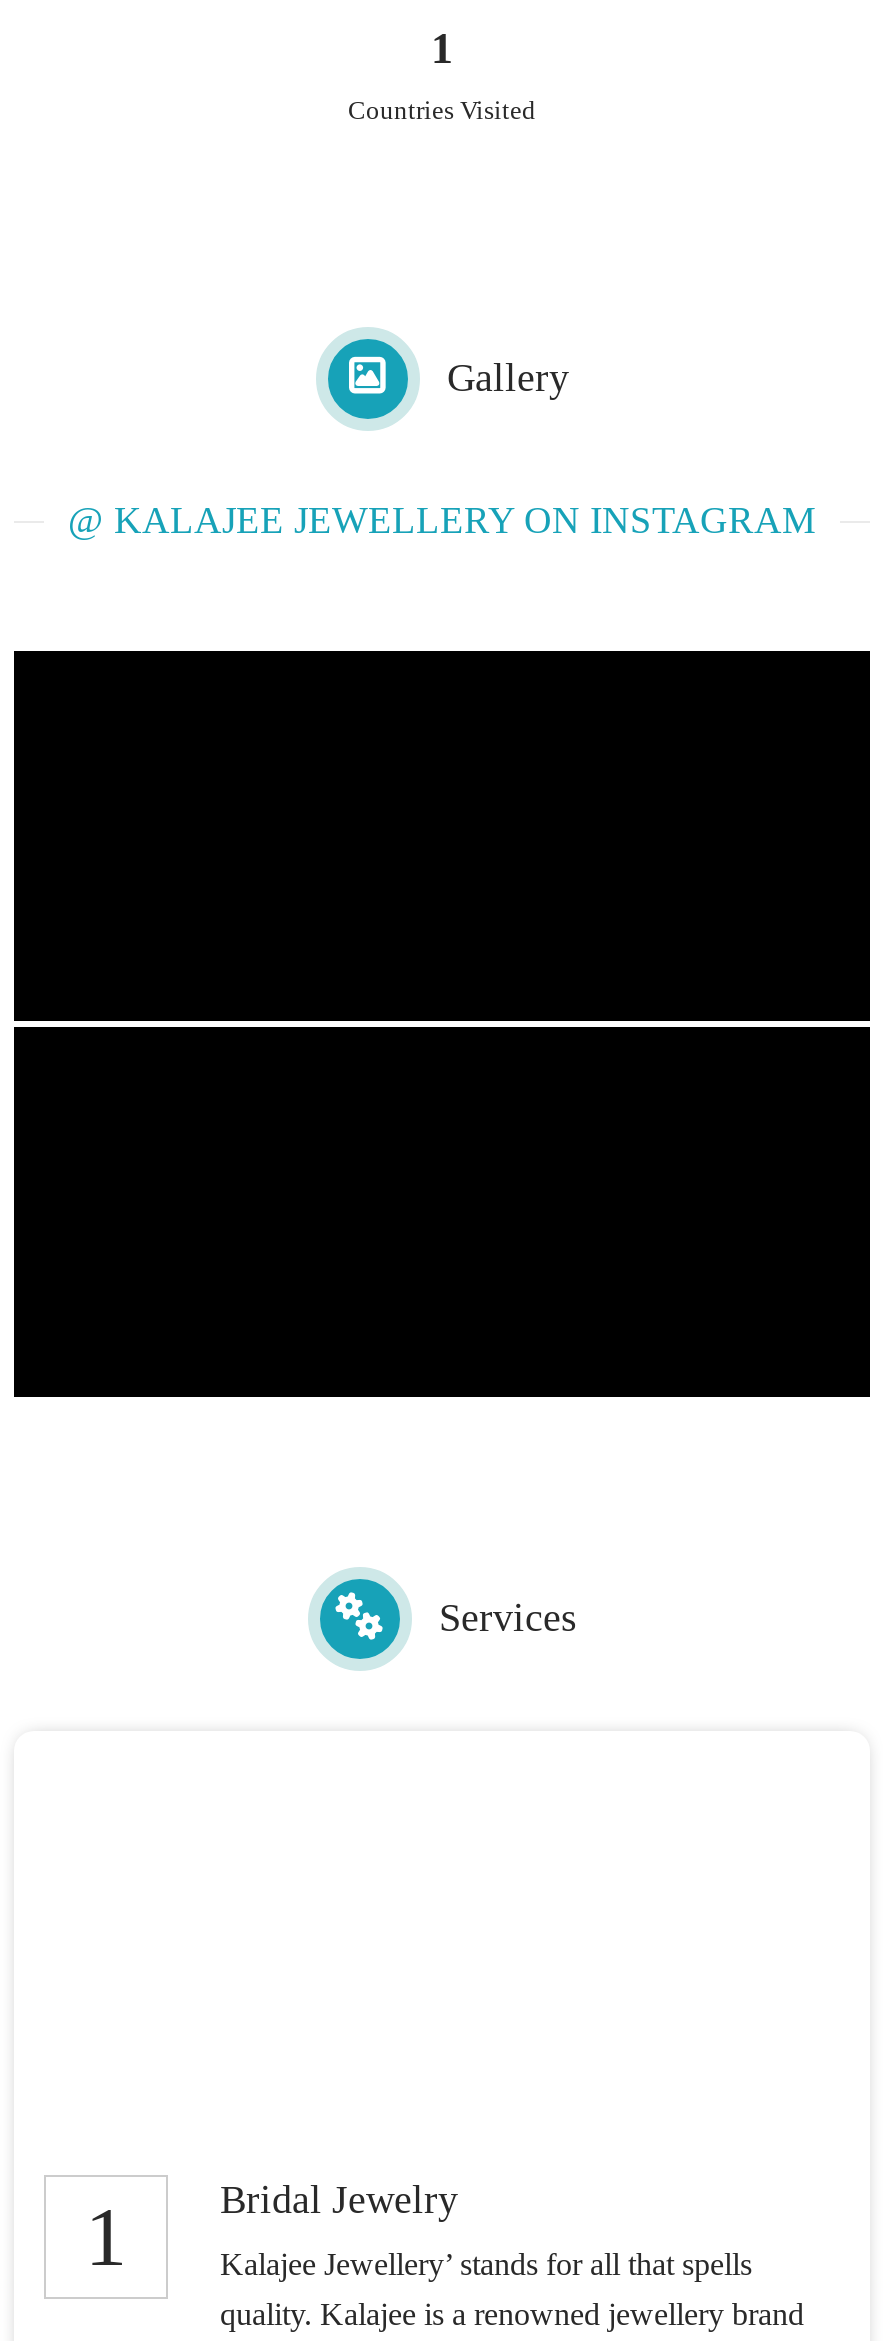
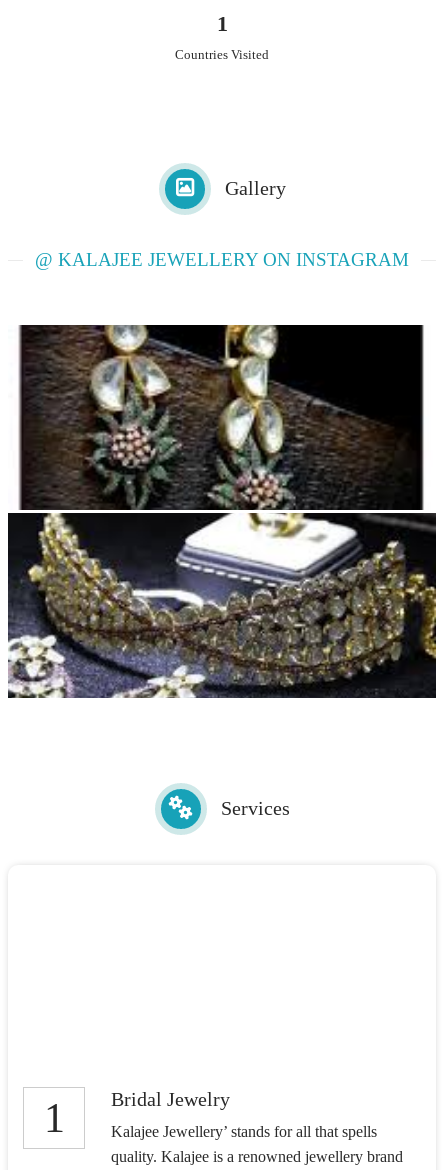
none -> [7,324,437,699] [image]

